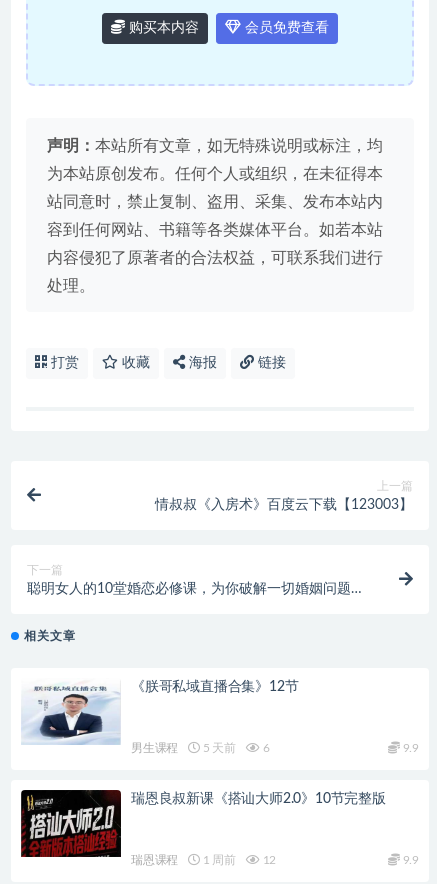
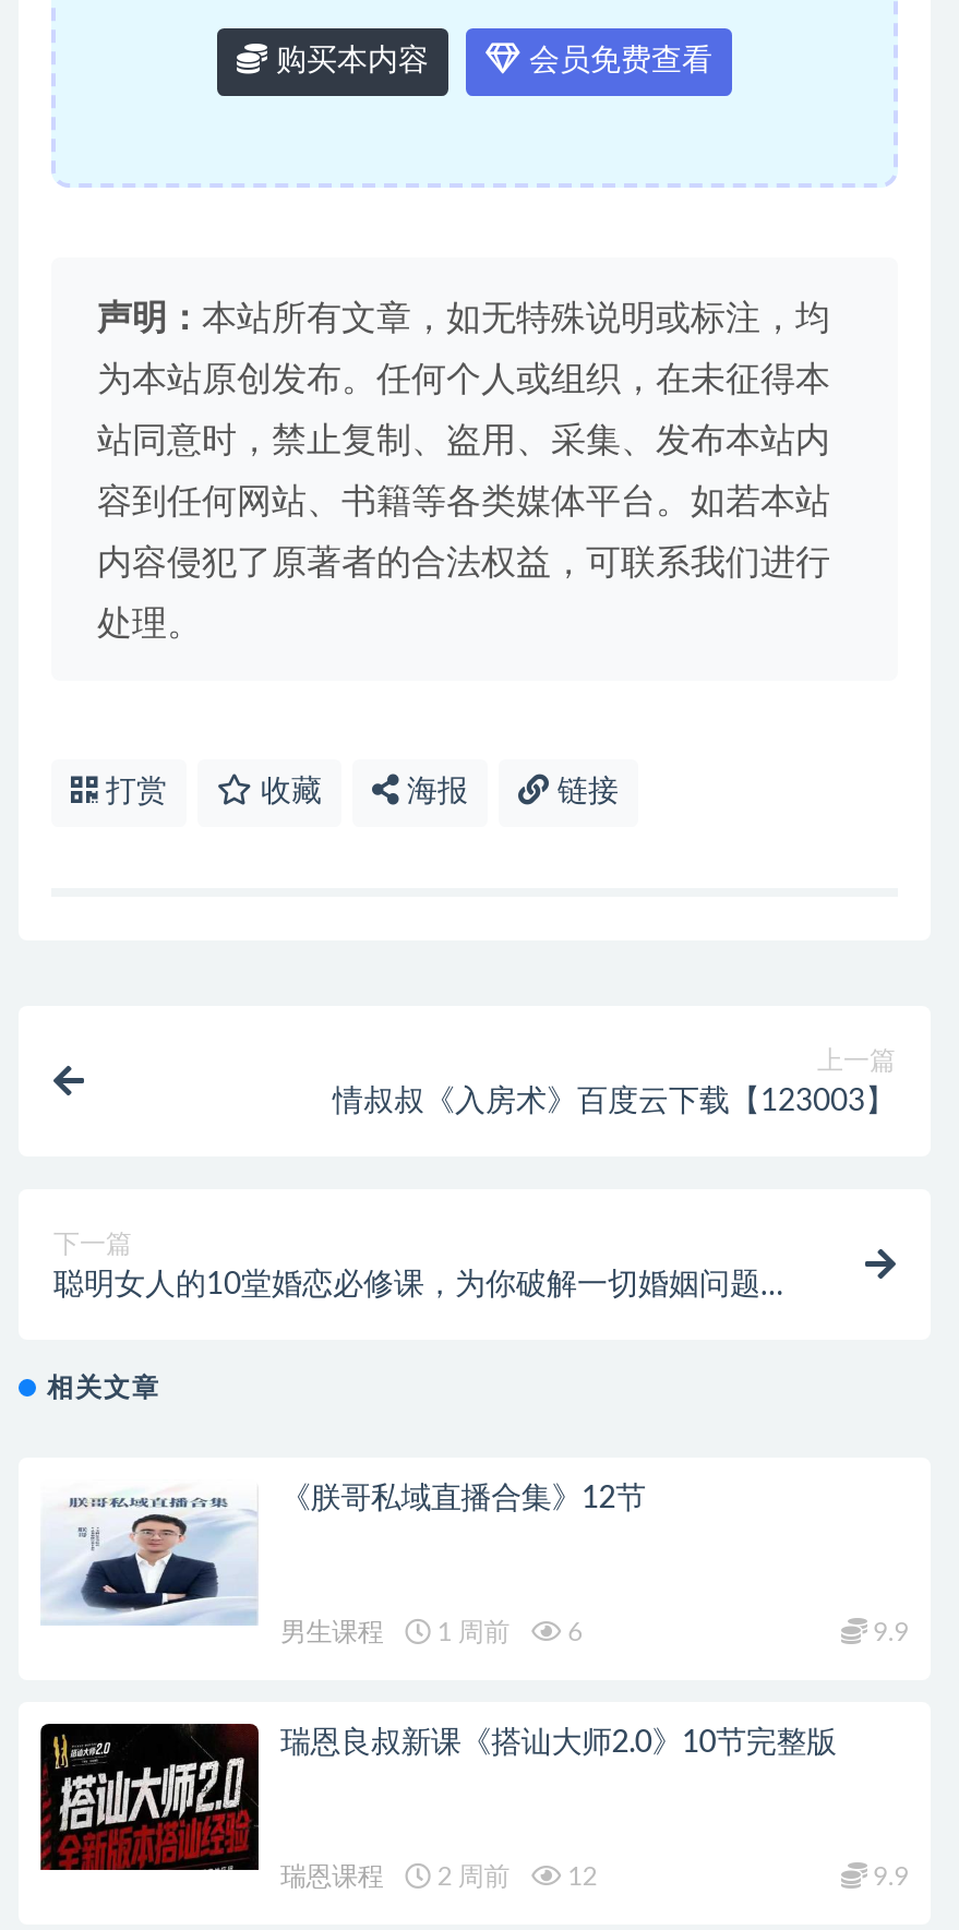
[131,742,269,754] 男生课程 5 天前 6 -> [280,1620,582,1646] 男生课程 1 周前 6
[131,854,276,866] 瑞恩课程 1 周前 12 -> [280,1864,597,1890] 瑞恩课程 2 周前 12

